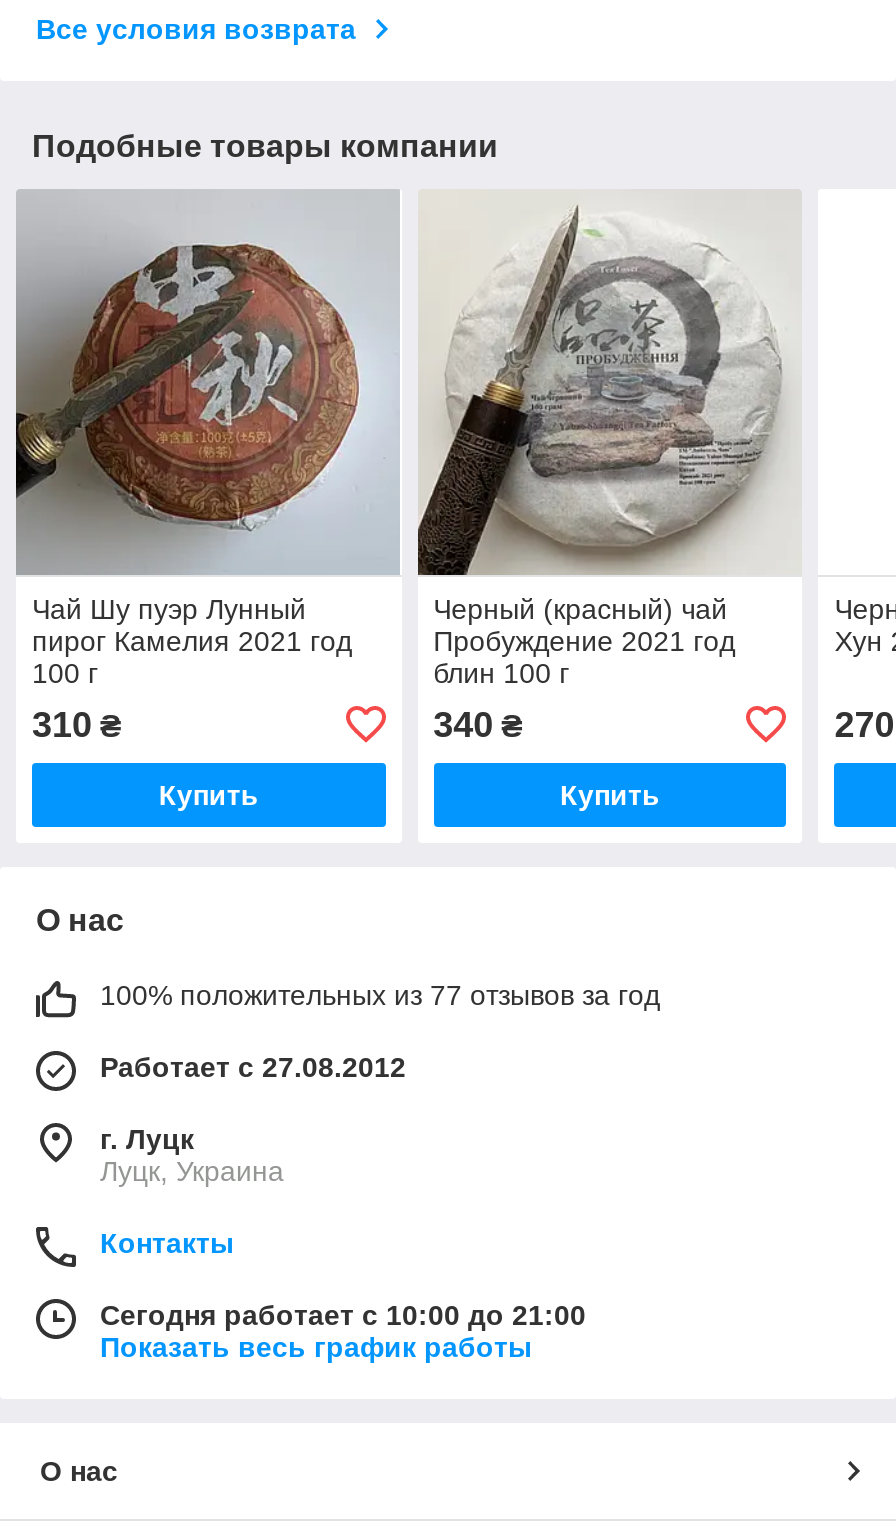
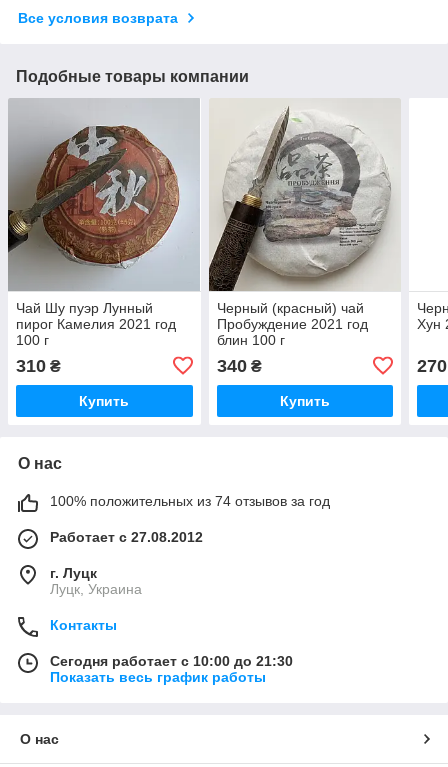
[100,979,660,1011] 100% положительных из 77 отзывов за год -> [50,493,330,509] 100% положительных из 74 отзывов за год
[100,1299,586,1331] Сегодня работает с 10:00 до 21:00 -> [50,653,293,669] Сегодня работает с 10:00 до 21:30

